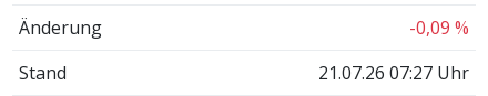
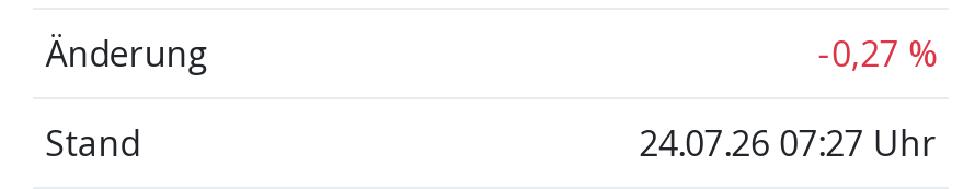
[410,15,470,40] -0,09 % -> [818,29,936,77] -0,27 %
[319,61,470,85] 21.07.26 07:27 Uhr -> [638,119,936,167] 24.07.26 07:27 Uhr

